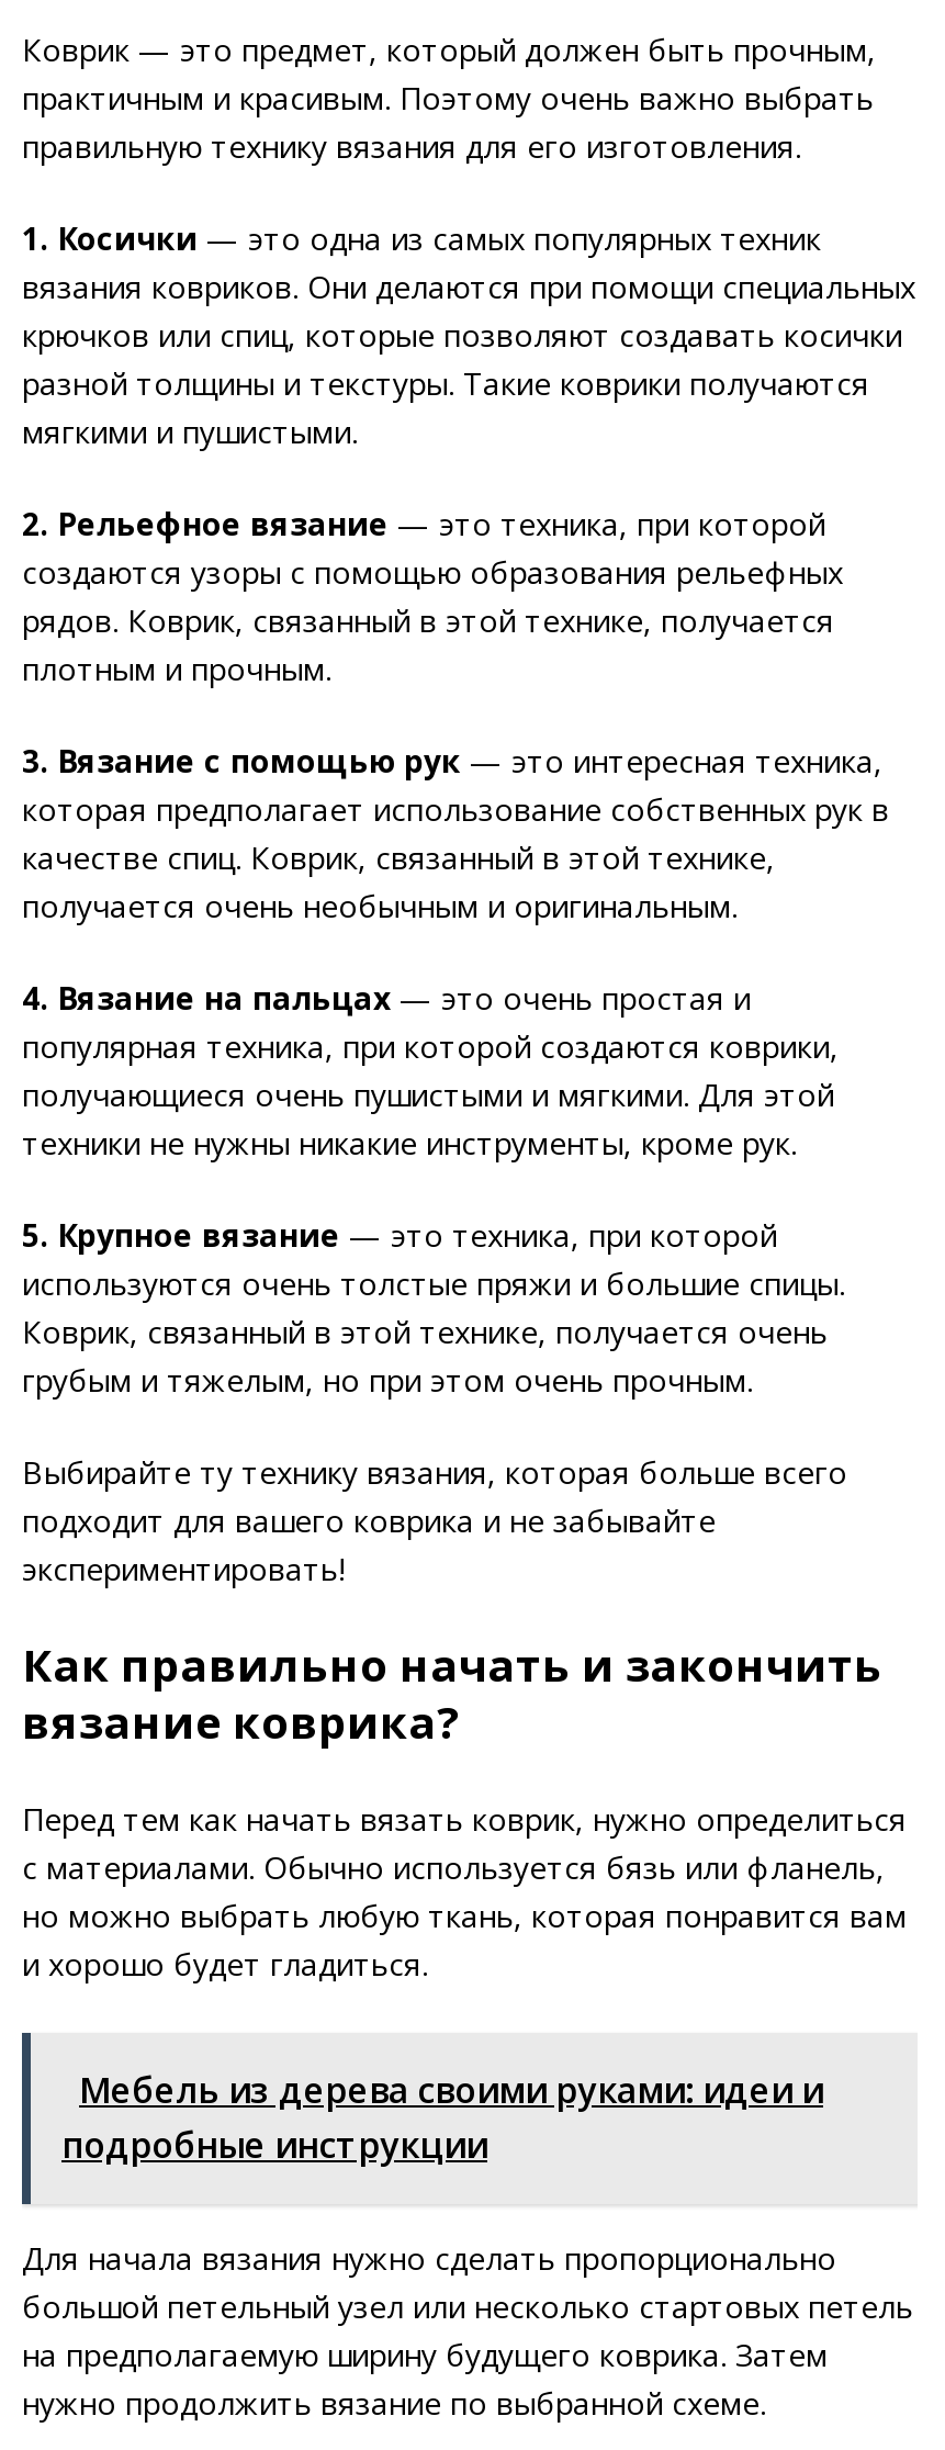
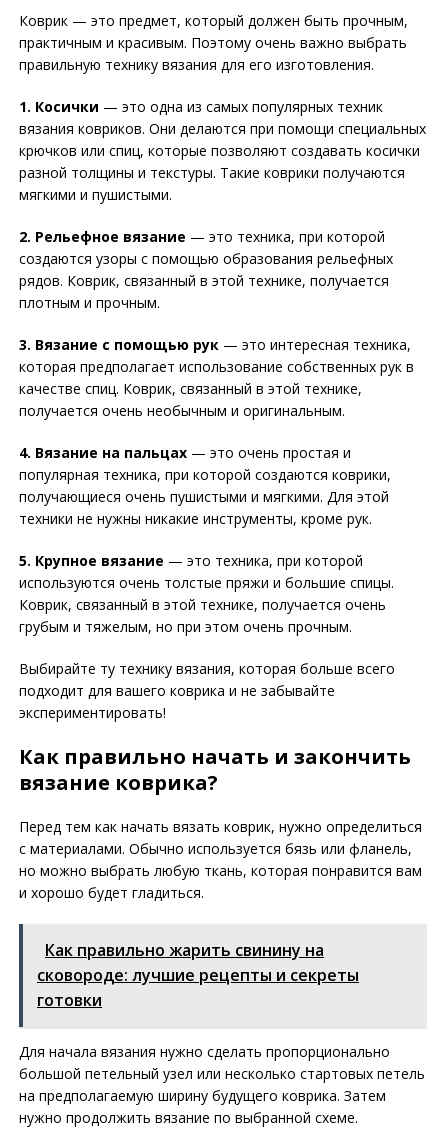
[61,2066,823,2170] Мебель из дерева своими руками: идеи и | подробные инструкции -> [37,939,359,1011] Как правильно жарить свинину на | сковороде: лучшие рецепты и секреты | готовки

